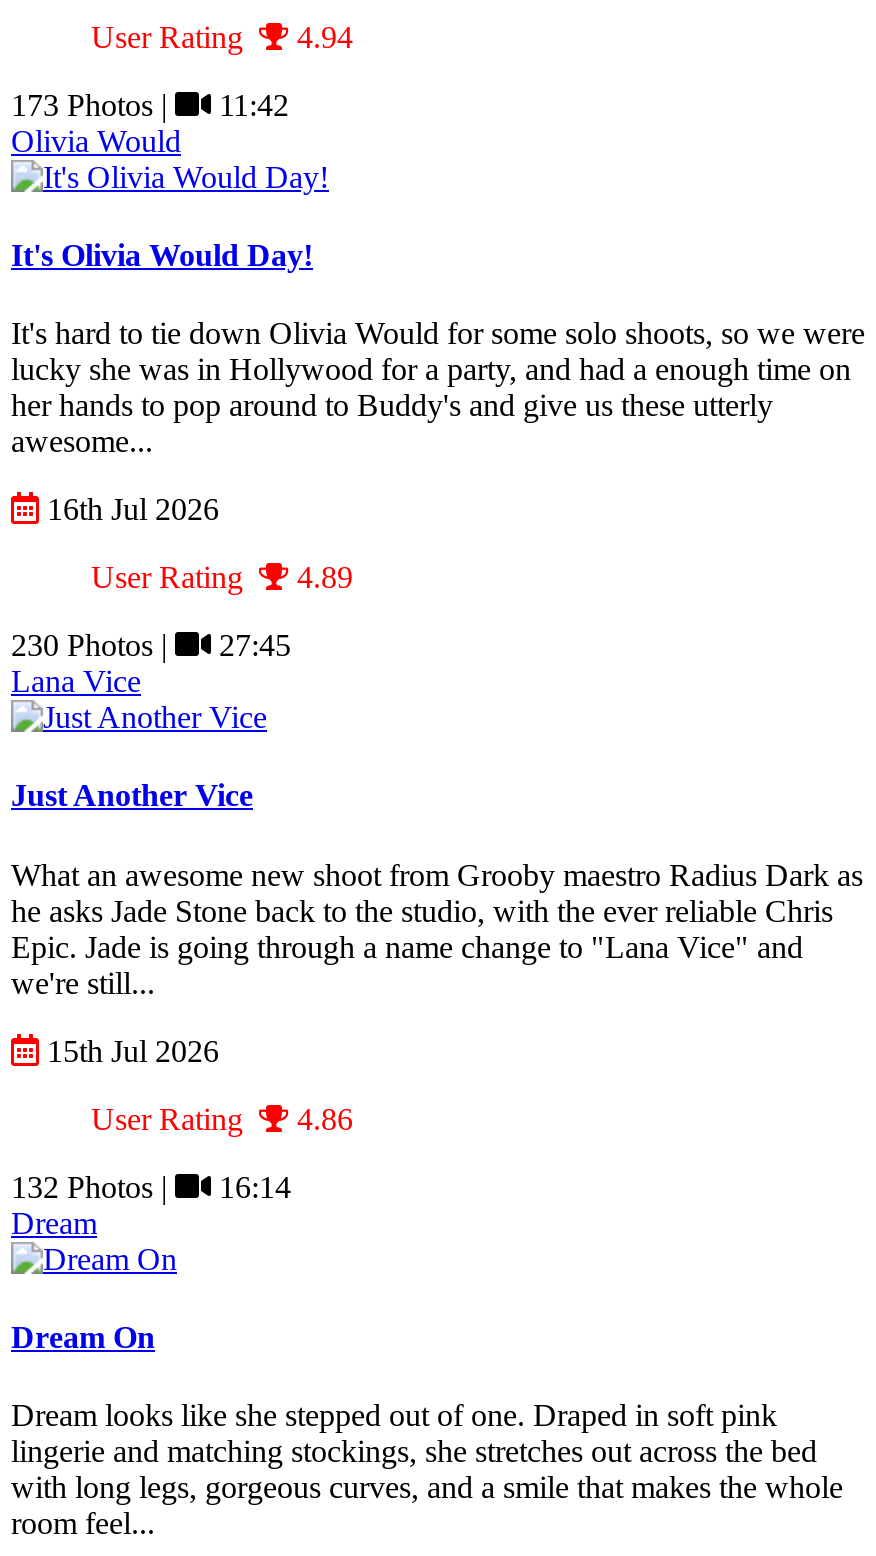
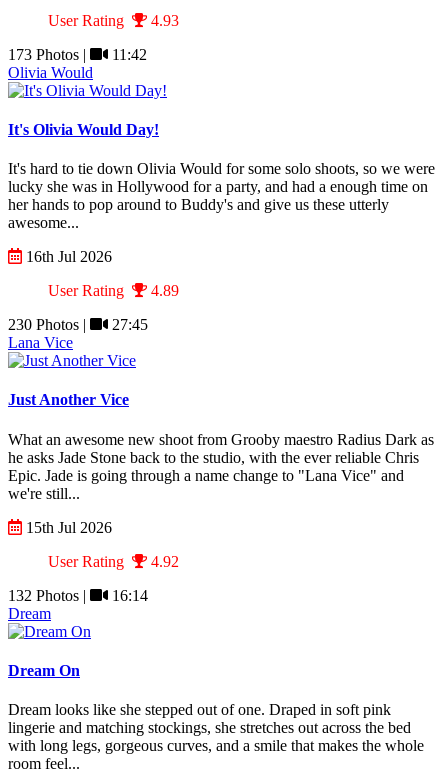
[91,19,353,53] User Rating 4.94 -> [48,12,179,29] User Rating 4.93
[91,1101,353,1135] User Rating 4.86 -> [48,553,179,570] User Rating 4.92

